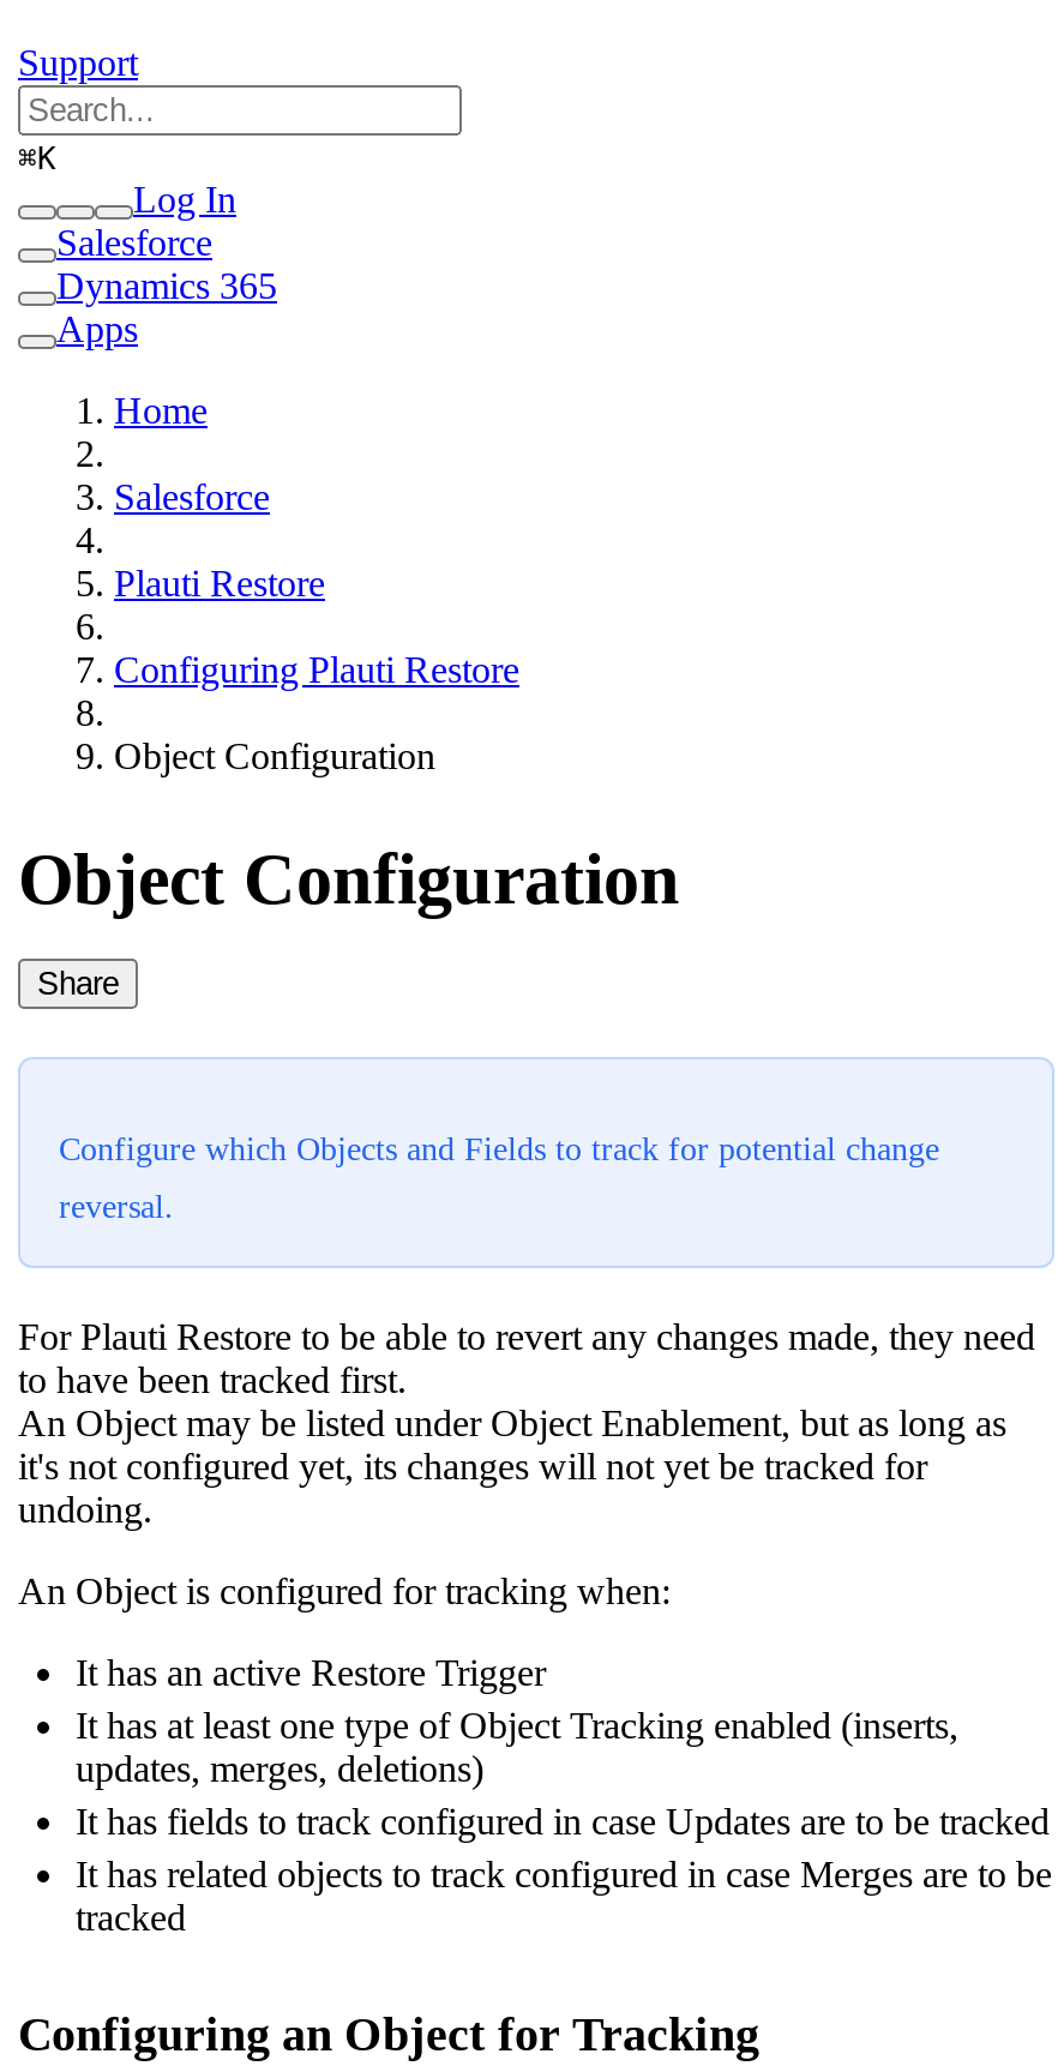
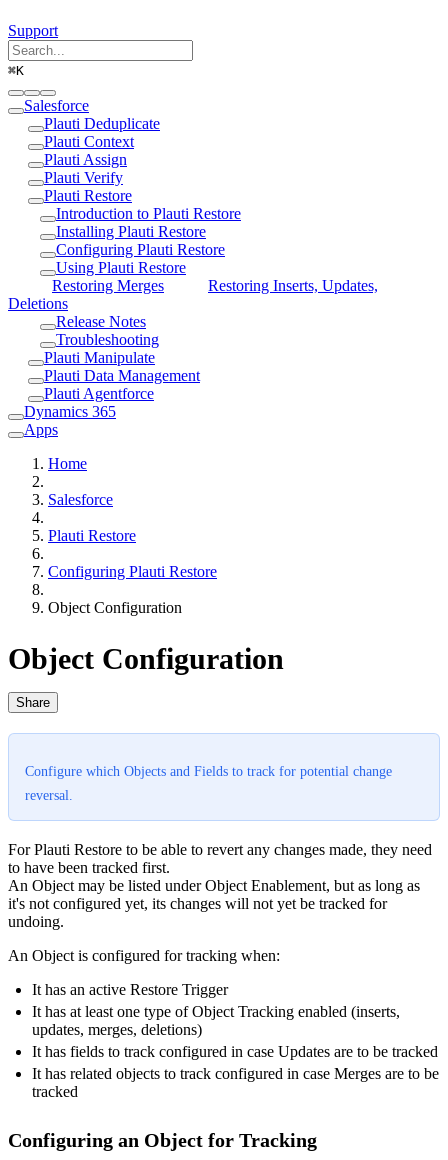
[133,179,236,220] Log In -> none
none -> [8,115,378,402] Plauti Deduplicate | Plauti Context | Plauti Assign | Plauti Verify | Plauti Restore | Introduction to Plauti Restore | Installing Plauti Restore | Configuring Plauti Restore | Using Plauti Restore | Restoring Merges | Restoring Inserts, Updates, | Deletions | Release Notes | Troubleshooting | Plauti Manipulate | Plauti Data Management | Plauti Agentforce

